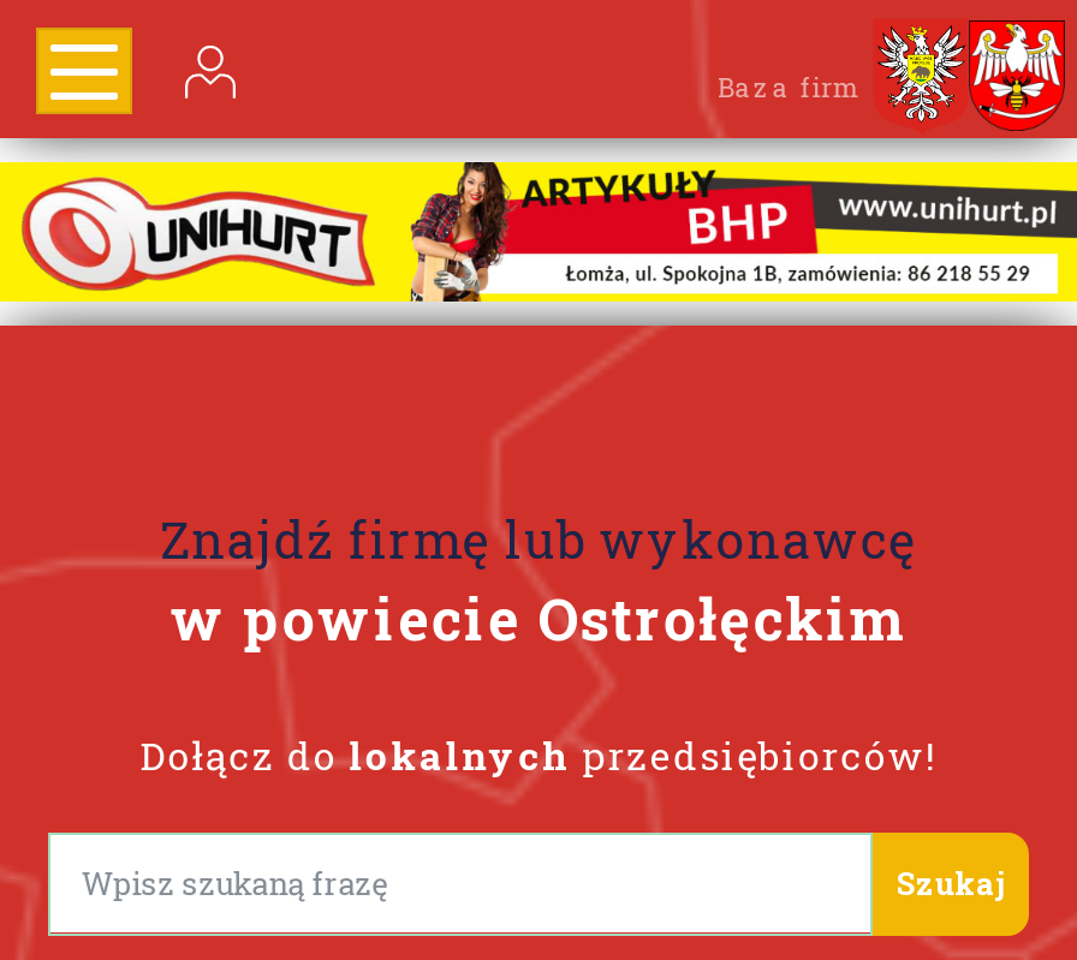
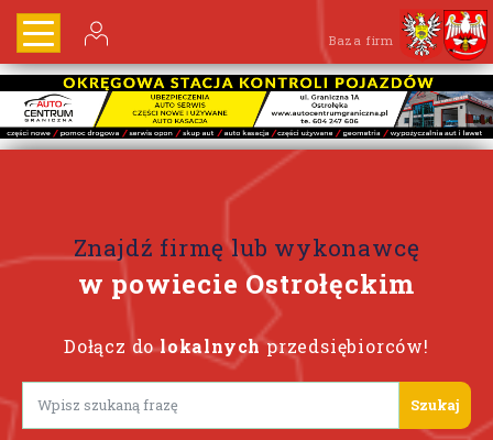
[7,160,1070,304] [image] -> [3,74,490,140] [image]

